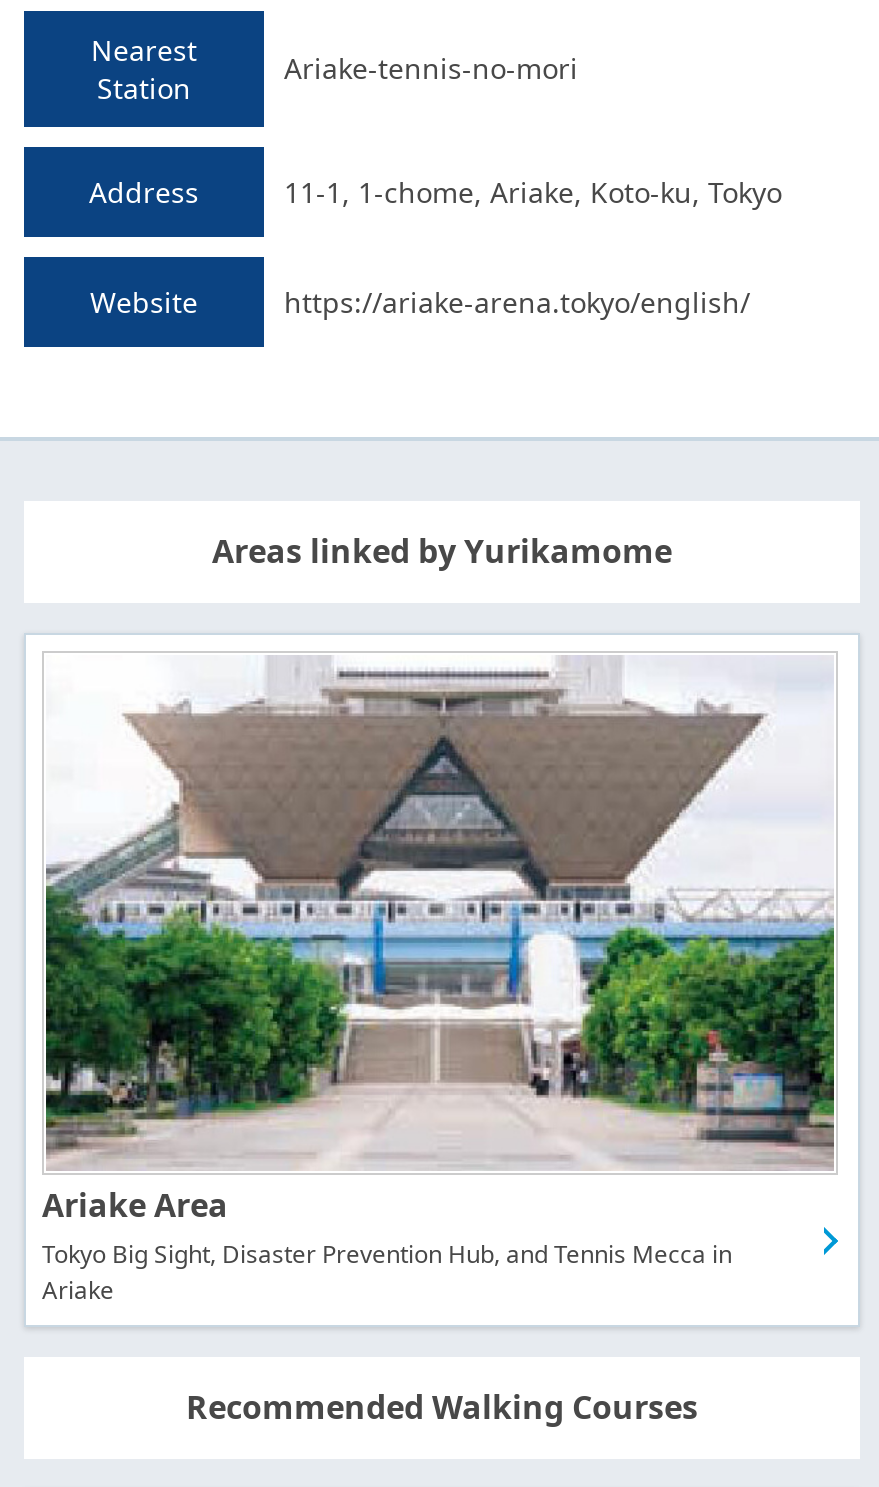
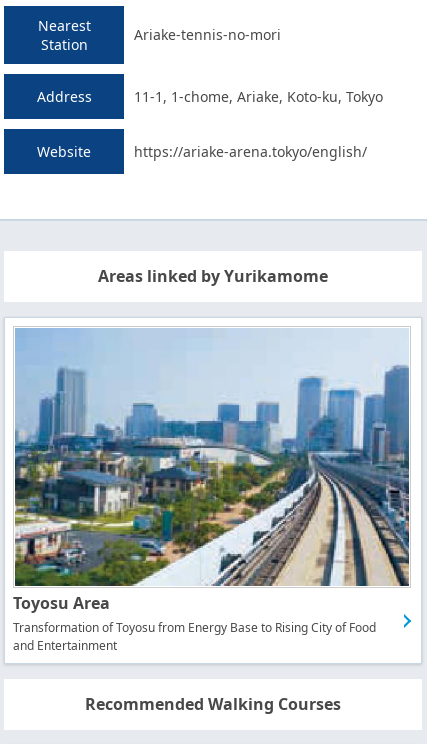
[42,655,834,1307] [image] | Ariake Area | Tokyo Big Sight, Disaster Prevention Hub, and Tennis Mecca in | Ariake -> [13,328,410,654] [image] | Toyosu Area | Transformation of Toyosu from Energy Base to Rising City of Food | and Entertainment

